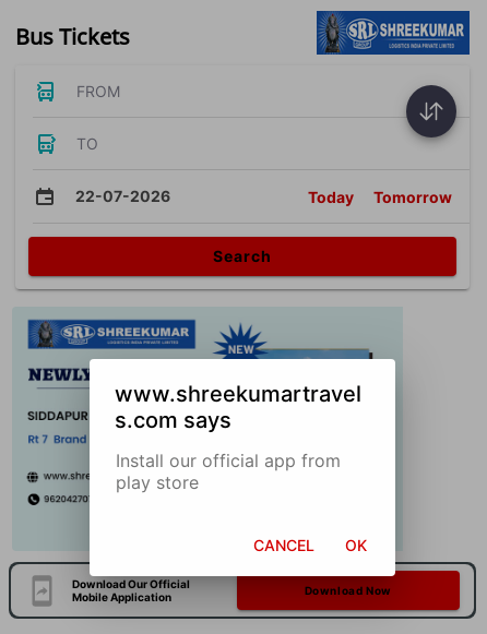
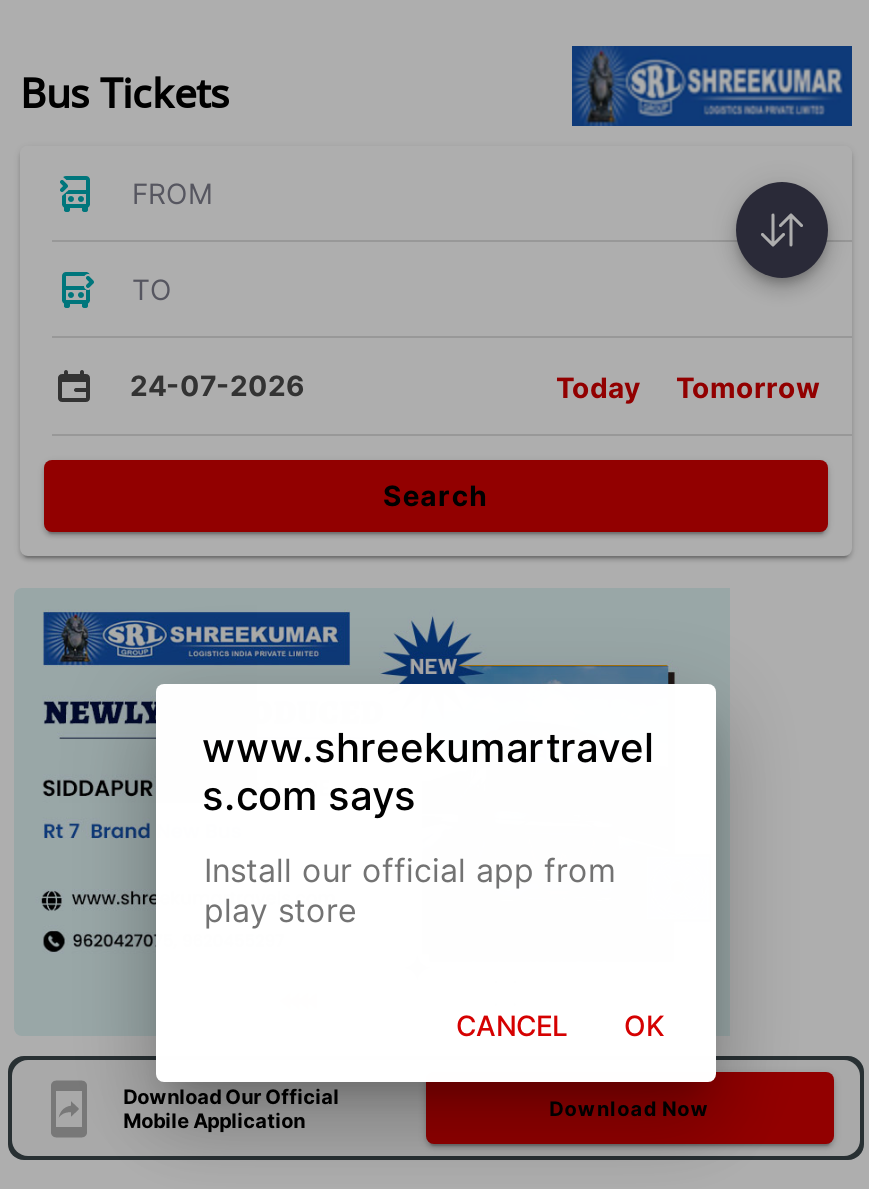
[75,187,170,205] 22-07-2026 -> [130,368,304,402] 24-07-2026

